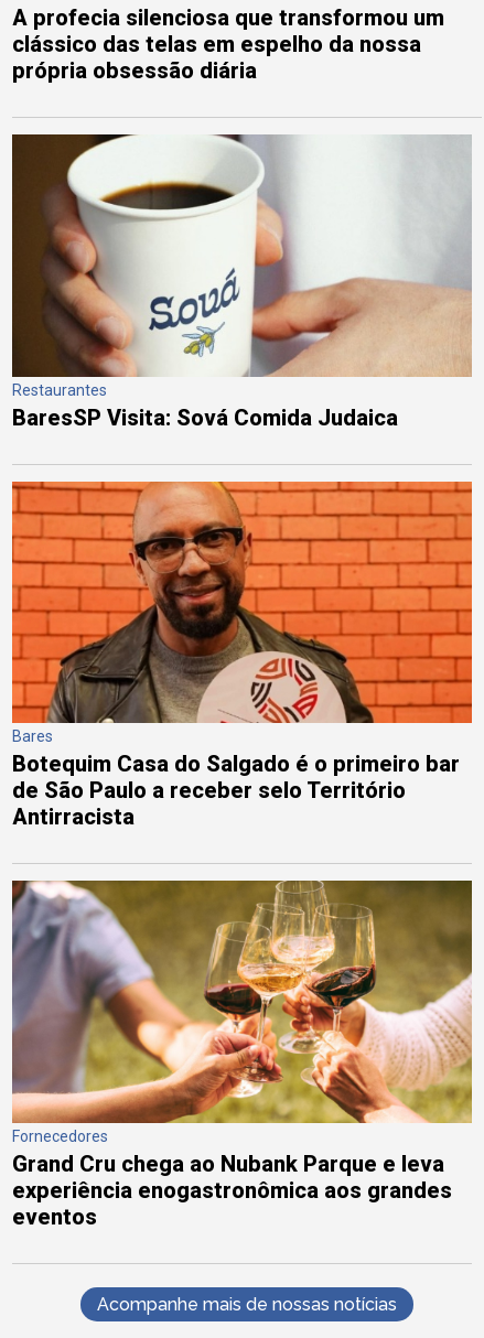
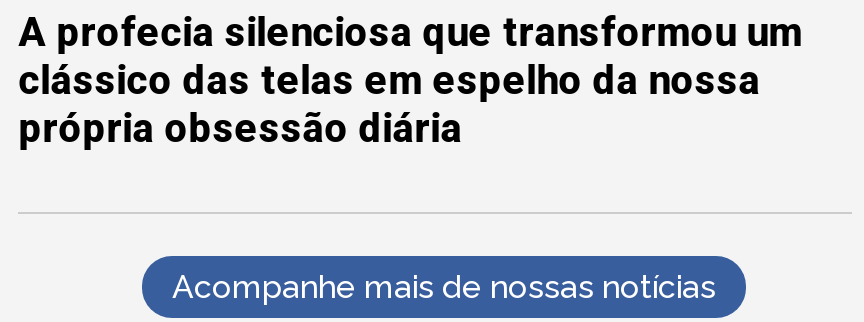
[11,133,473,430] [image] | Restaurantes | BaresSP Visita: Sová Comida Judaica -> none
[11,481,473,830] [image] | Bares | Botequim Casa do Salgado é o primeiro bar | de São Paulo a receber selo Território | Antirracista -> none
[11,880,473,1230] [image] | Fornecedores | Grand Cru chega ao Nubank Parque e leva | experiência enogastronômica aos grandes | eventos -> none

